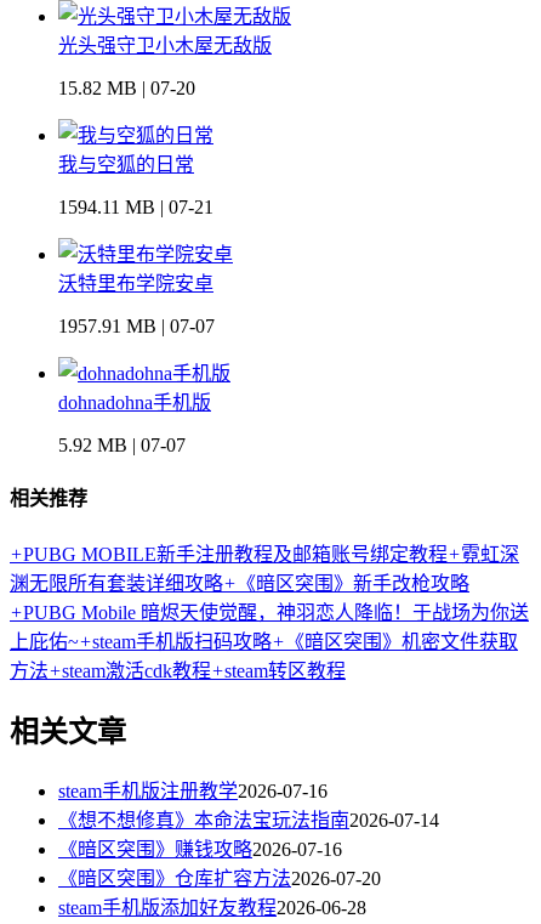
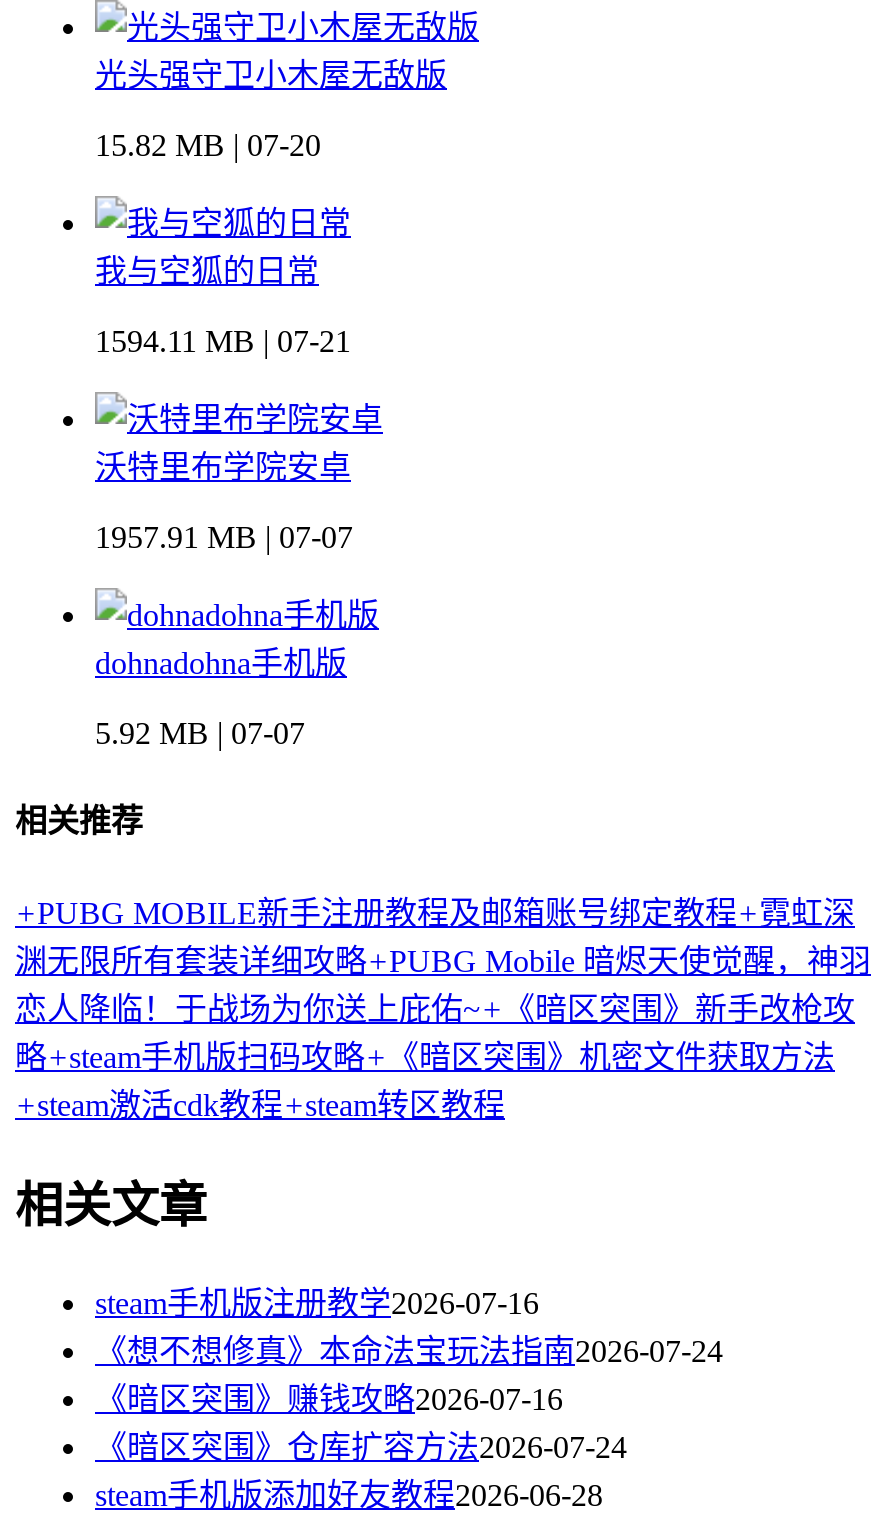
[10,573,529,681] 渊无限所有套装详细攻略+《暗区突围》新手改枪攻略 | + PUBG Mobile 暗烬天使觉醒，神羽恋人降临！于战场为你送 | 上庇佑~ + steam手机版扫码攻略+《暗区突围》机密文件获取 | 方法+ steam激活cdk教程+ steam转区教程 -> [15,944,871,1122] 渊无限所有套装详细攻略+PUBG Mobile 暗烬天使觉醒，神羽 | 恋人降临！于战场为你送上庇佑~+《暗区突围》新手改枪攻 | 略+steam手机版扫码攻略+《暗区突围》机密文件获取方法 | +steam激活cdk教程+steam转区教程
[58,809,439,830] 《想不想修真》本命法宝玩法指南2026-07-14 -> [95,1333,723,1367] 《想不想修真》本命法宝玩法指南2026-07-24
[58,868,381,888] 《暗区突围》仓库扩容方法2026-07-20 -> [95,1429,627,1463] 《暗区突围》仓库扩容方法2026-07-24

